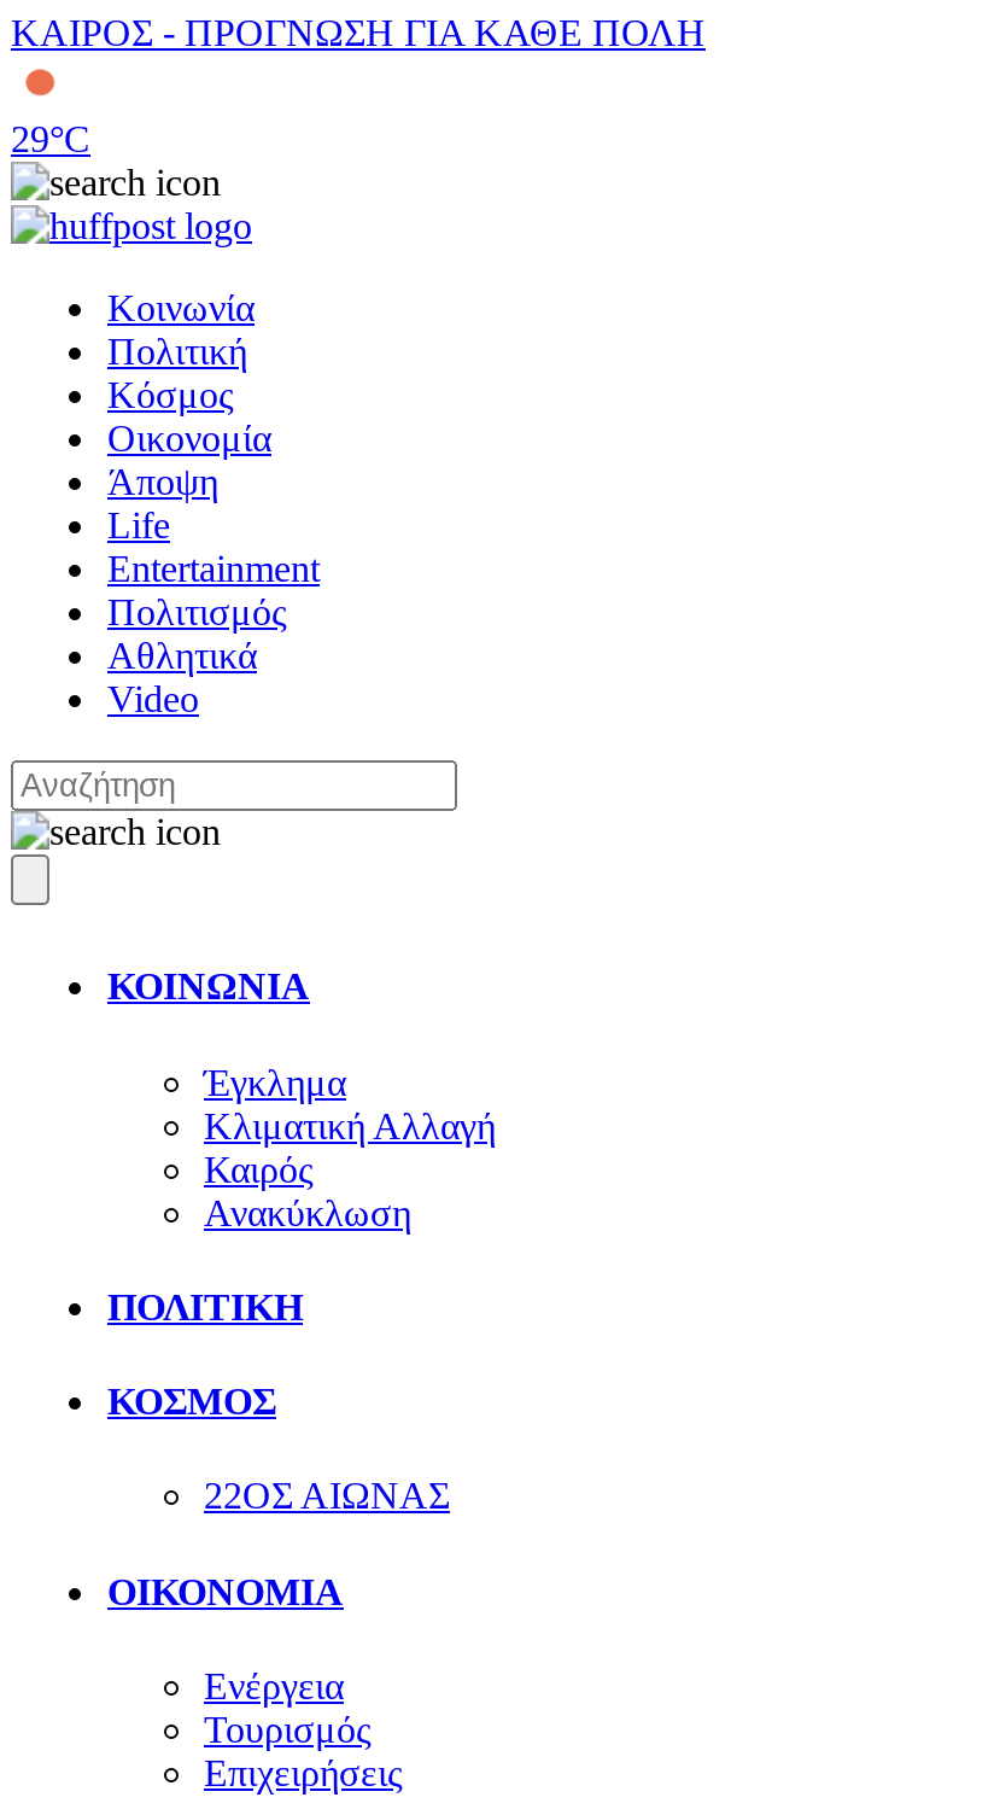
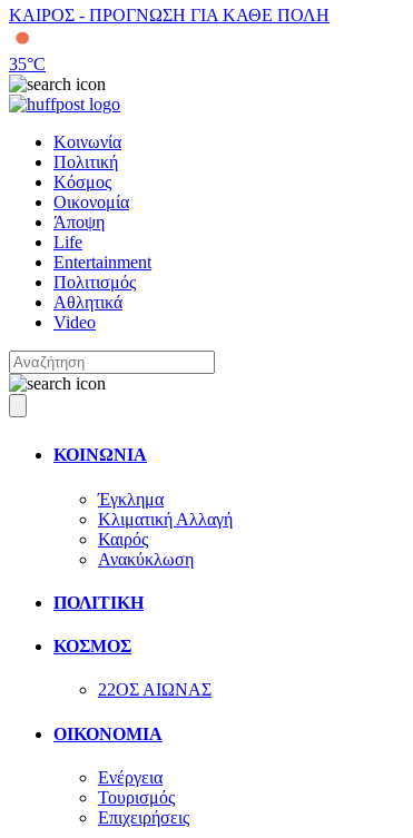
[11,118,90,159] 29°C -> [9,55,46,73] 35°C

